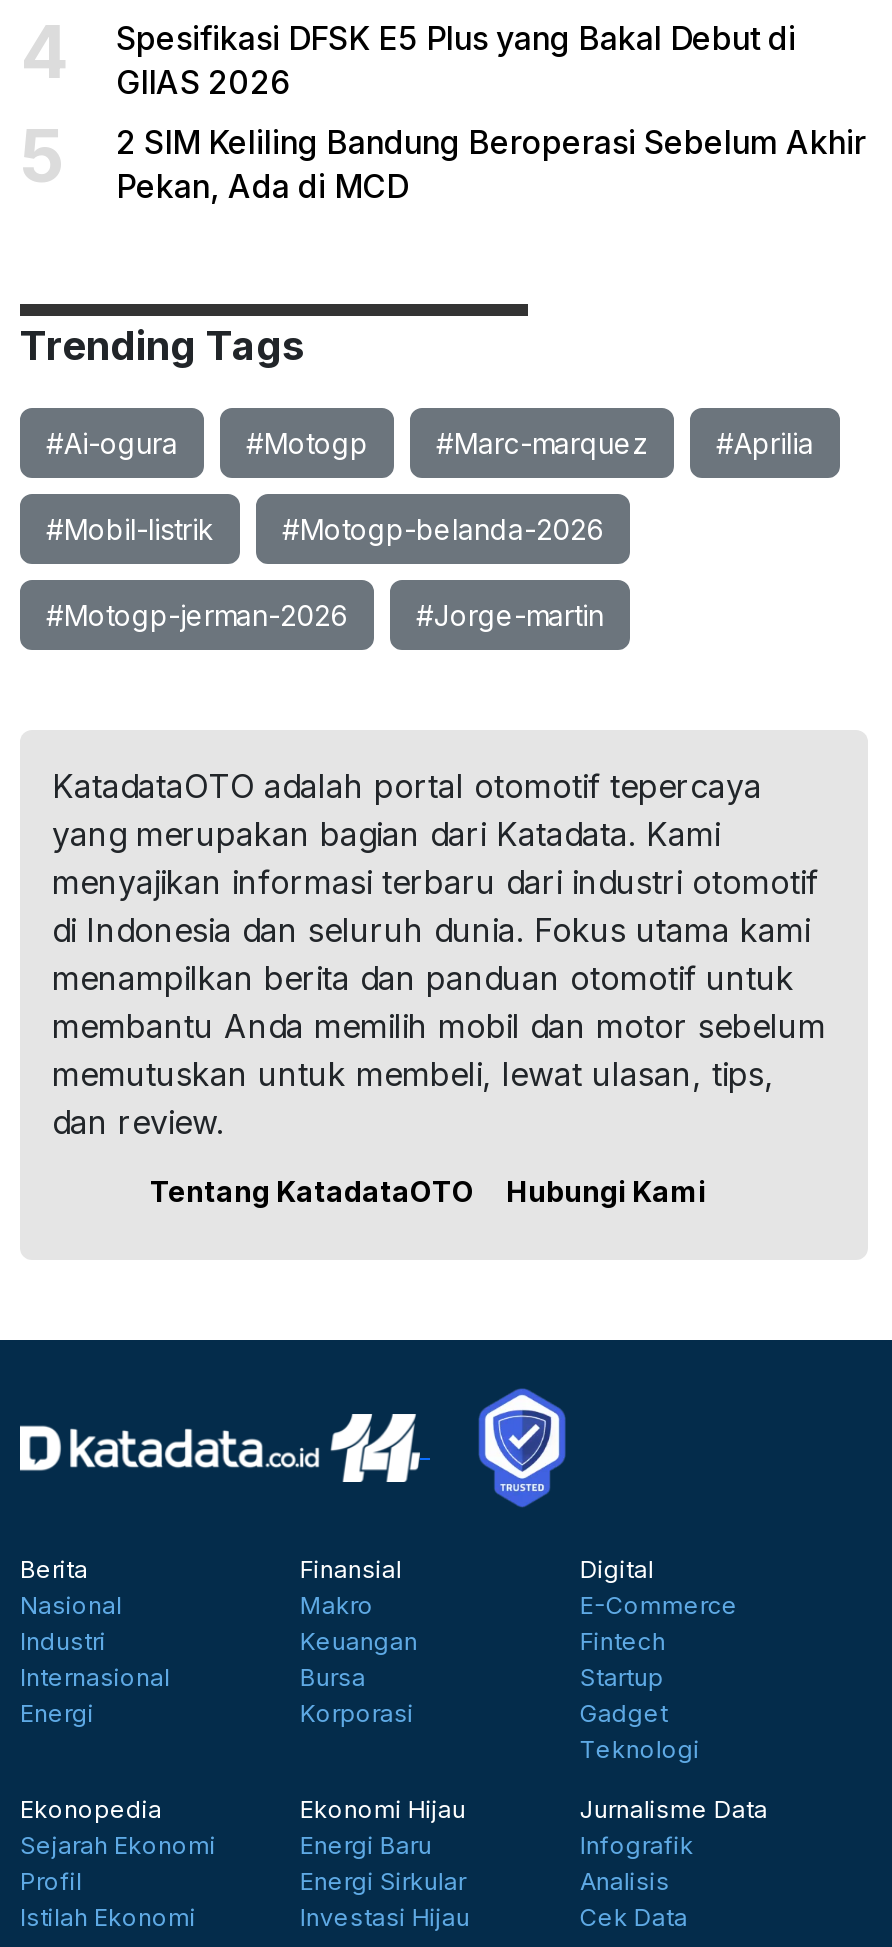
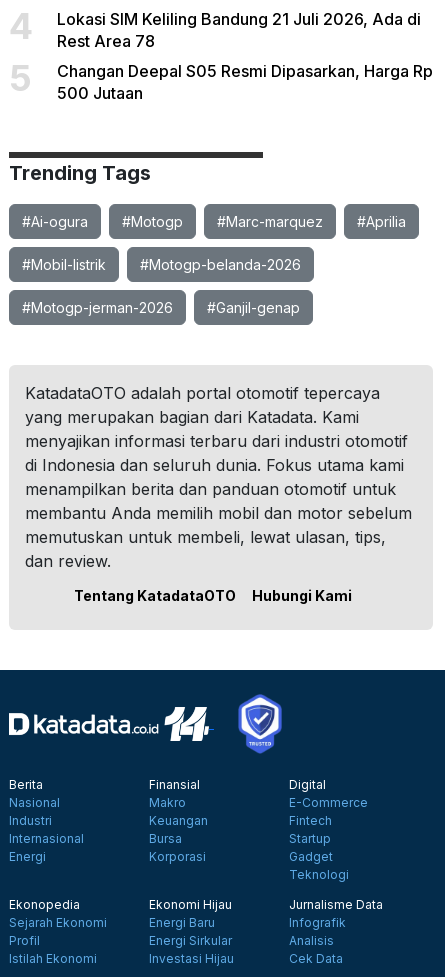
[116,18,796,102] Spesifikasi DFSK E5 Plus yang Bakal Debut di | GIIAS 2026 -> [57,9,421,51] Lokasi SIM Keliling Bandung 21 Juli 2026, Ada di | Rest Area 78
[116,122,866,206] 2 SIM Keliling Bandung Beroperasi Sebelum Akhir | Pekan, Ada di MCD -> [57,61,433,103] Changan Deepal S05 Resmi Dipasarkan, Harga Rp | 500 Jutaan
[416,598,604,632] #Jorge-martin -> [207,299,300,316] #Ganjil-genap

